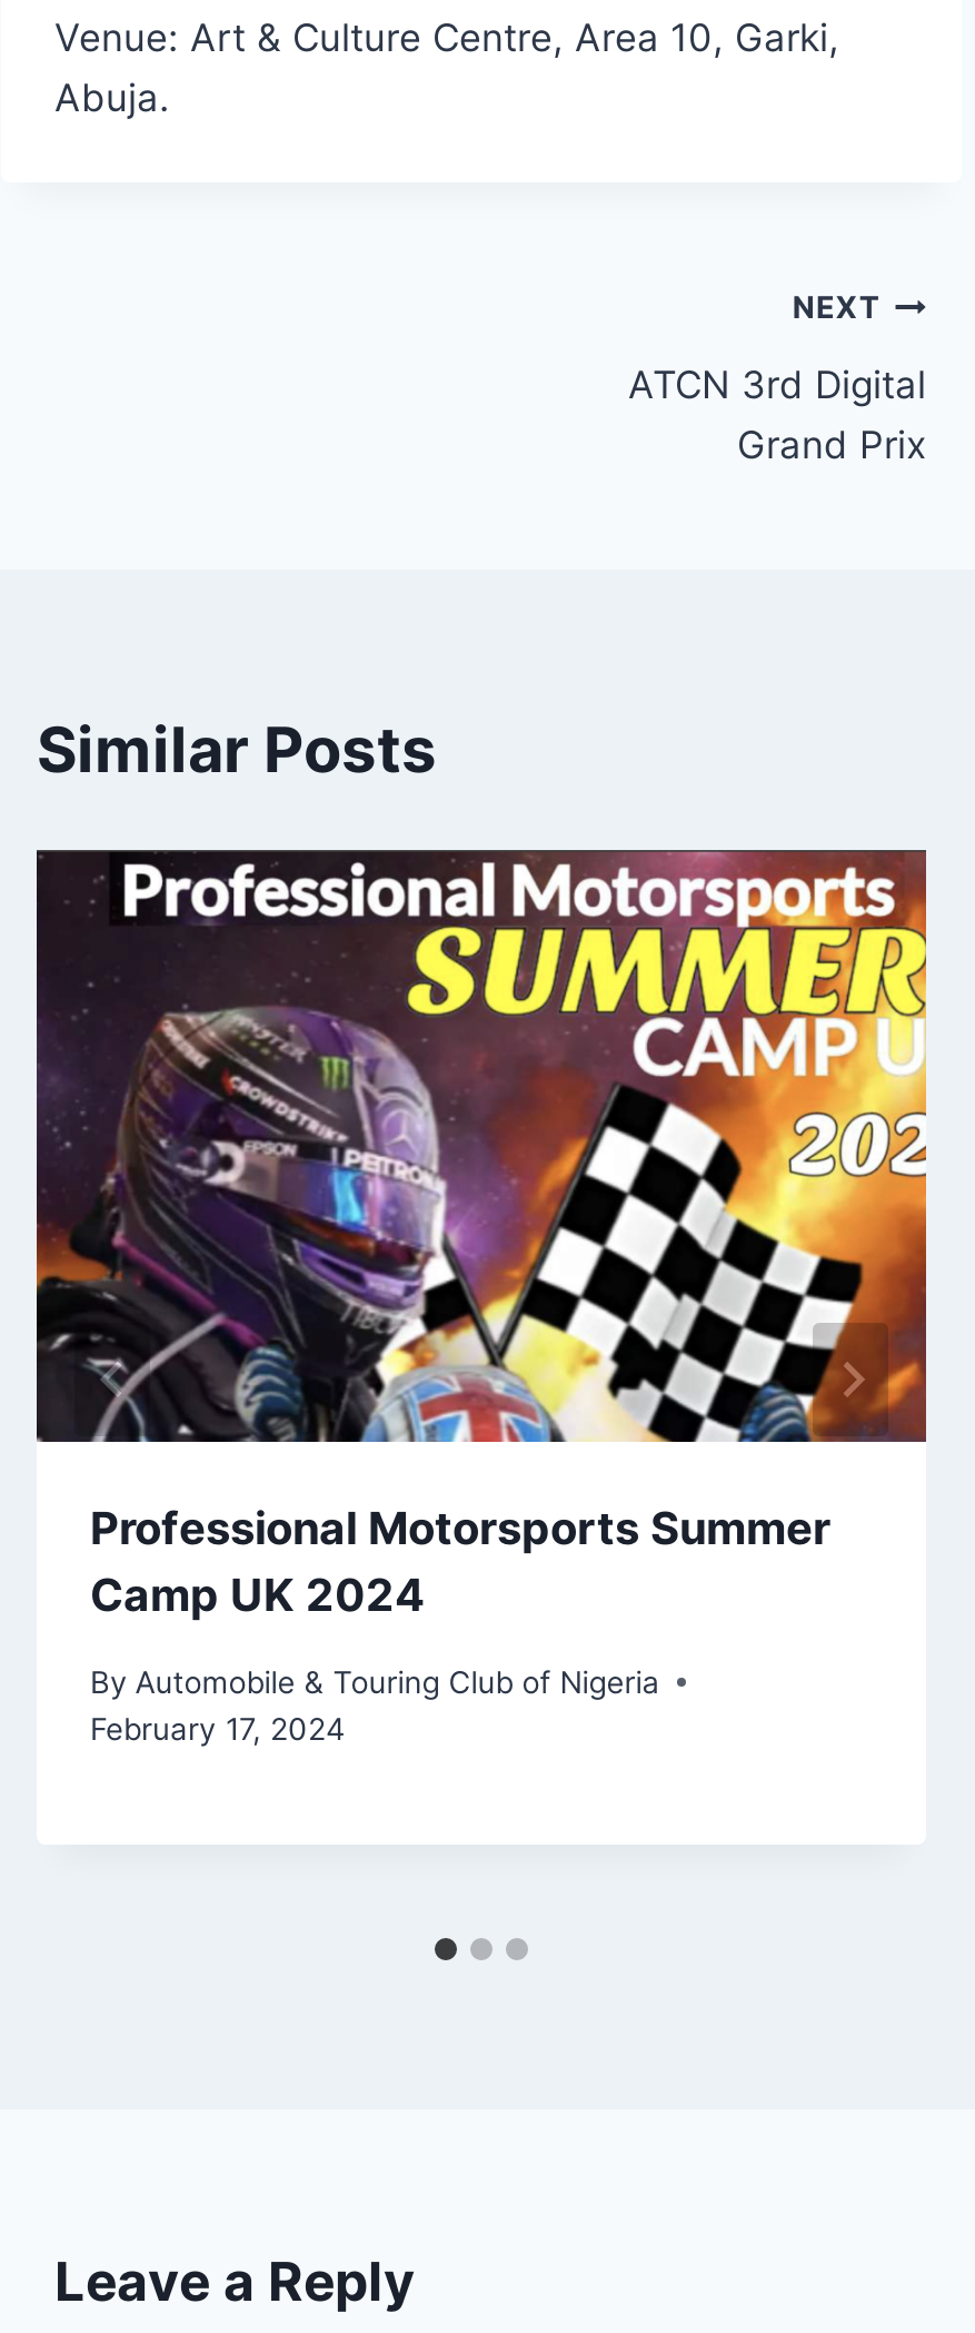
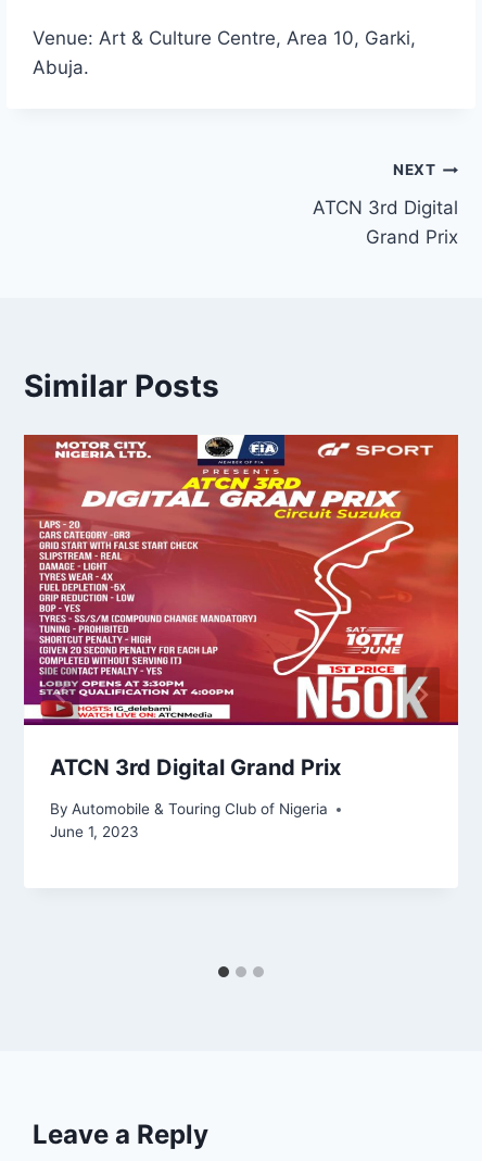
[34,847,928,1622] [image] | Professional Motorsports Summer | Camp UK 2024 -> [23,434,459,780] [image] | ATCN 3rd Digital Grand Prix
moved [90,1664,660,1699] -> [50,800,328,818]: By Automobile & Touring Club of Nigeria
[90,1710,346,1746] February 17, 2024 -> [50,823,139,841] June 1, 2023

